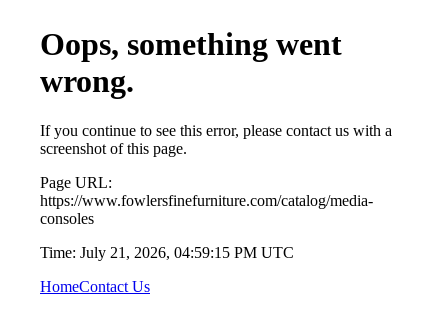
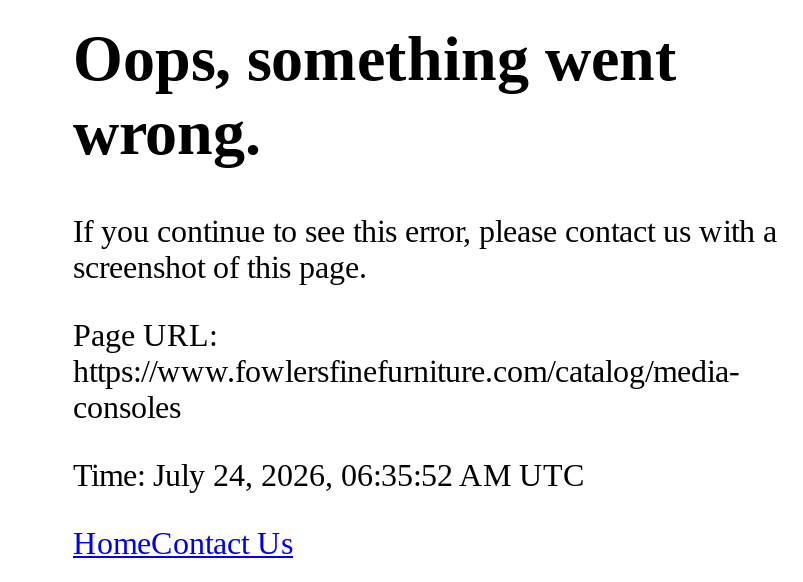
[40,244,294,261] Time: July 21, 2026, 04:59:15 PM UTC -> [73,458,585,492] Time: July 24, 2026, 06:35:52 AM UTC

